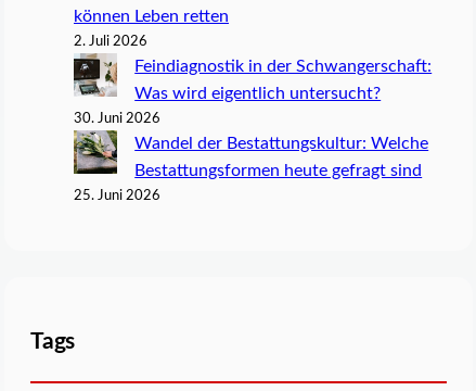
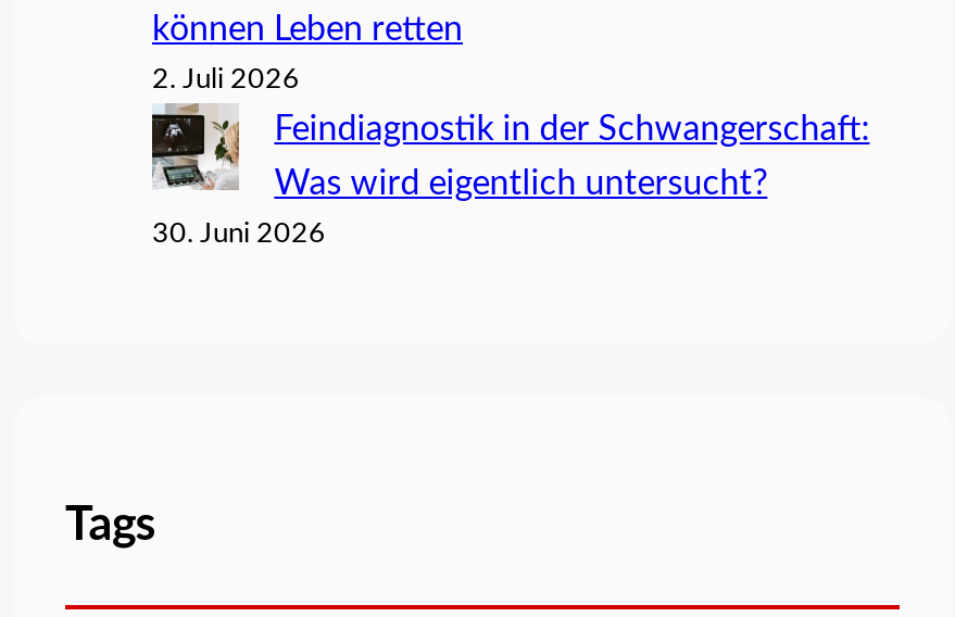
[73,129,429,203] [image] | Wandel der Bestattungskultur: Welche | Bestattungsformen heute gefragt sind | 25. Juni 2026 -> none

